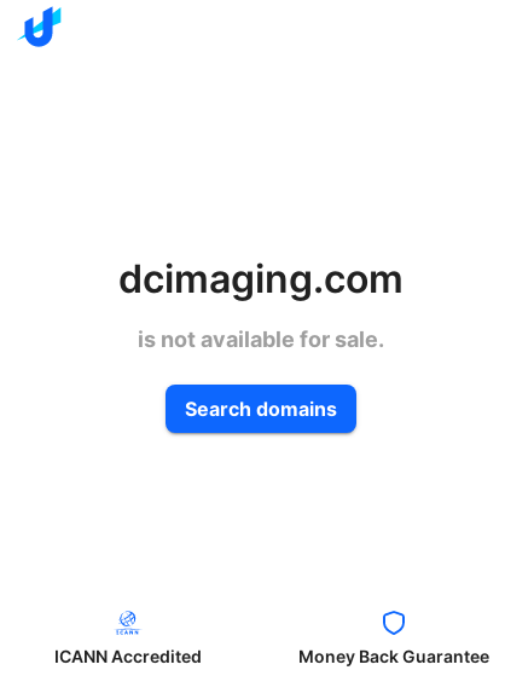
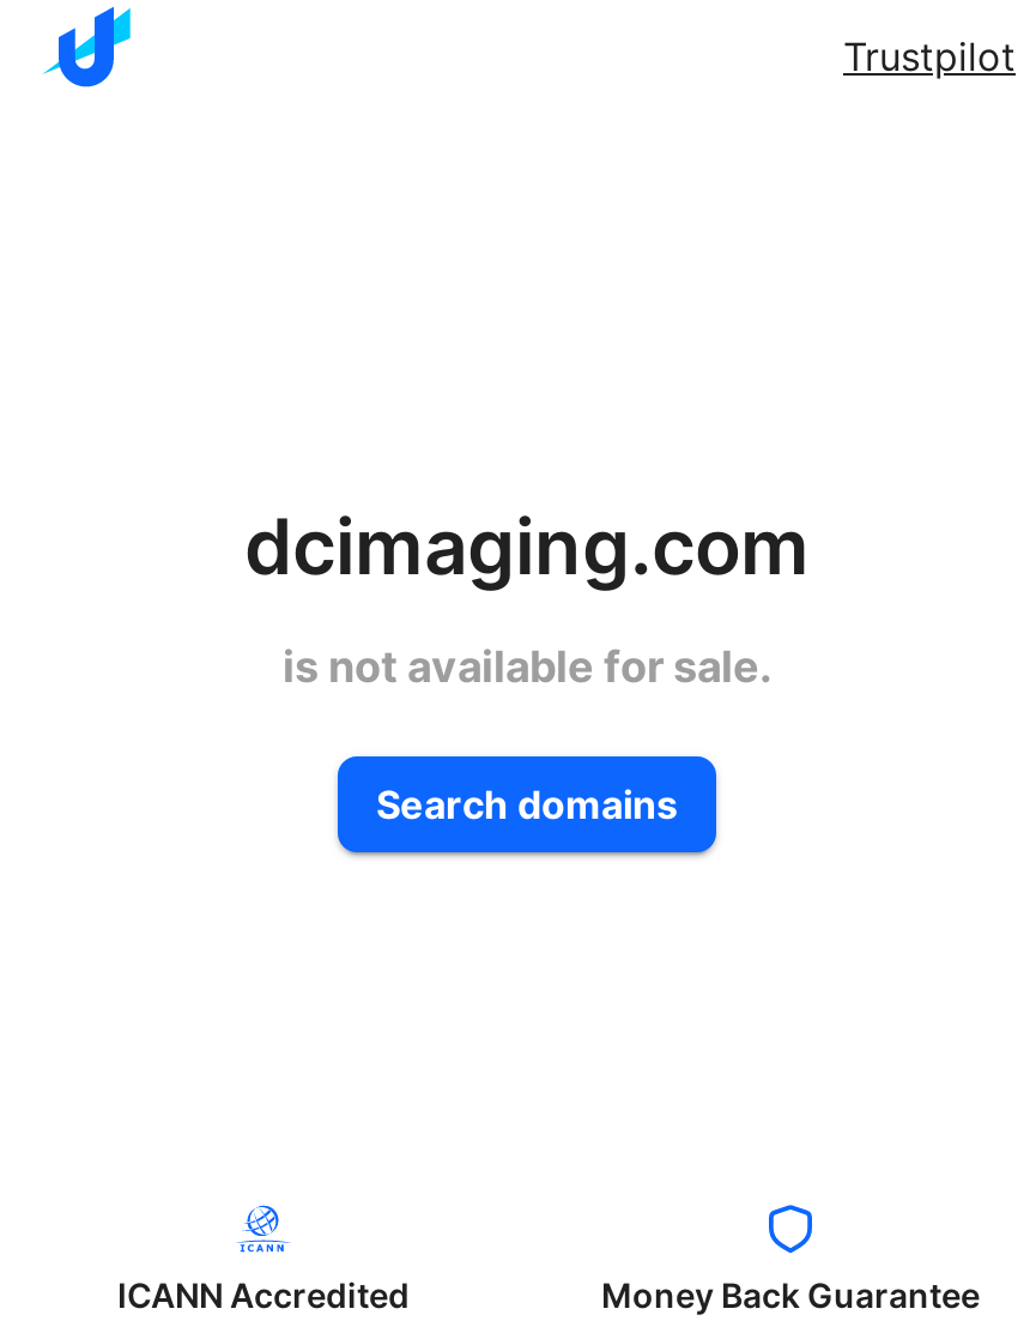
none -> [843,32,1016,80] Trustpilot

